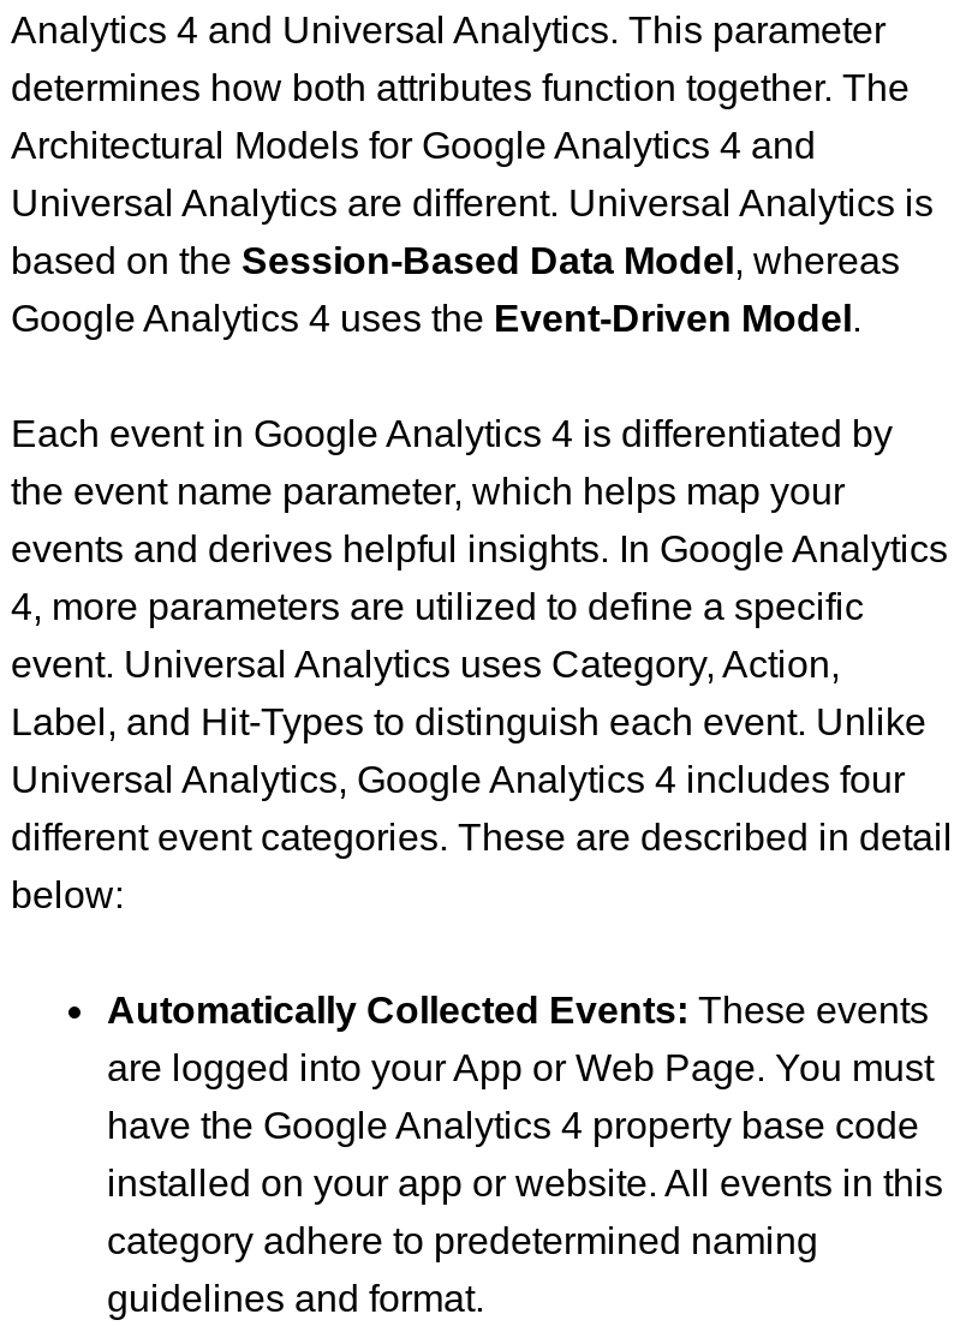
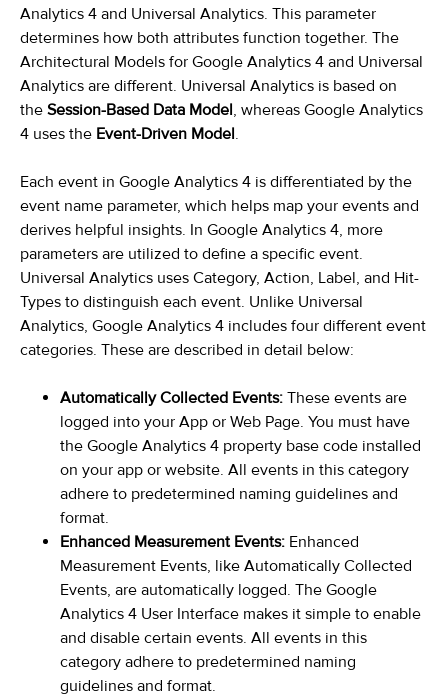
[107,989,943,1203] Automatically Collected Events: These events | are logged into your App or Web Page. You must | have the Google Analytics 4 property base code | installed on your app or website. All events in this -> [60,388,421,648] Automatically Collected Events: These events are | logged into your App or Web Page. You must have | the Google Analytics 4 property base code installed | on your app or website. All events in this category | adhere to predetermined naming guidelines and | format. | Enhanced Measurement Events: Enhanced | Measurement Events, like Automatically Collected | Events, are automatically logged. The Google | Analytics 4 User Interface makes it simple to enable | and disable certain events. All events in this

